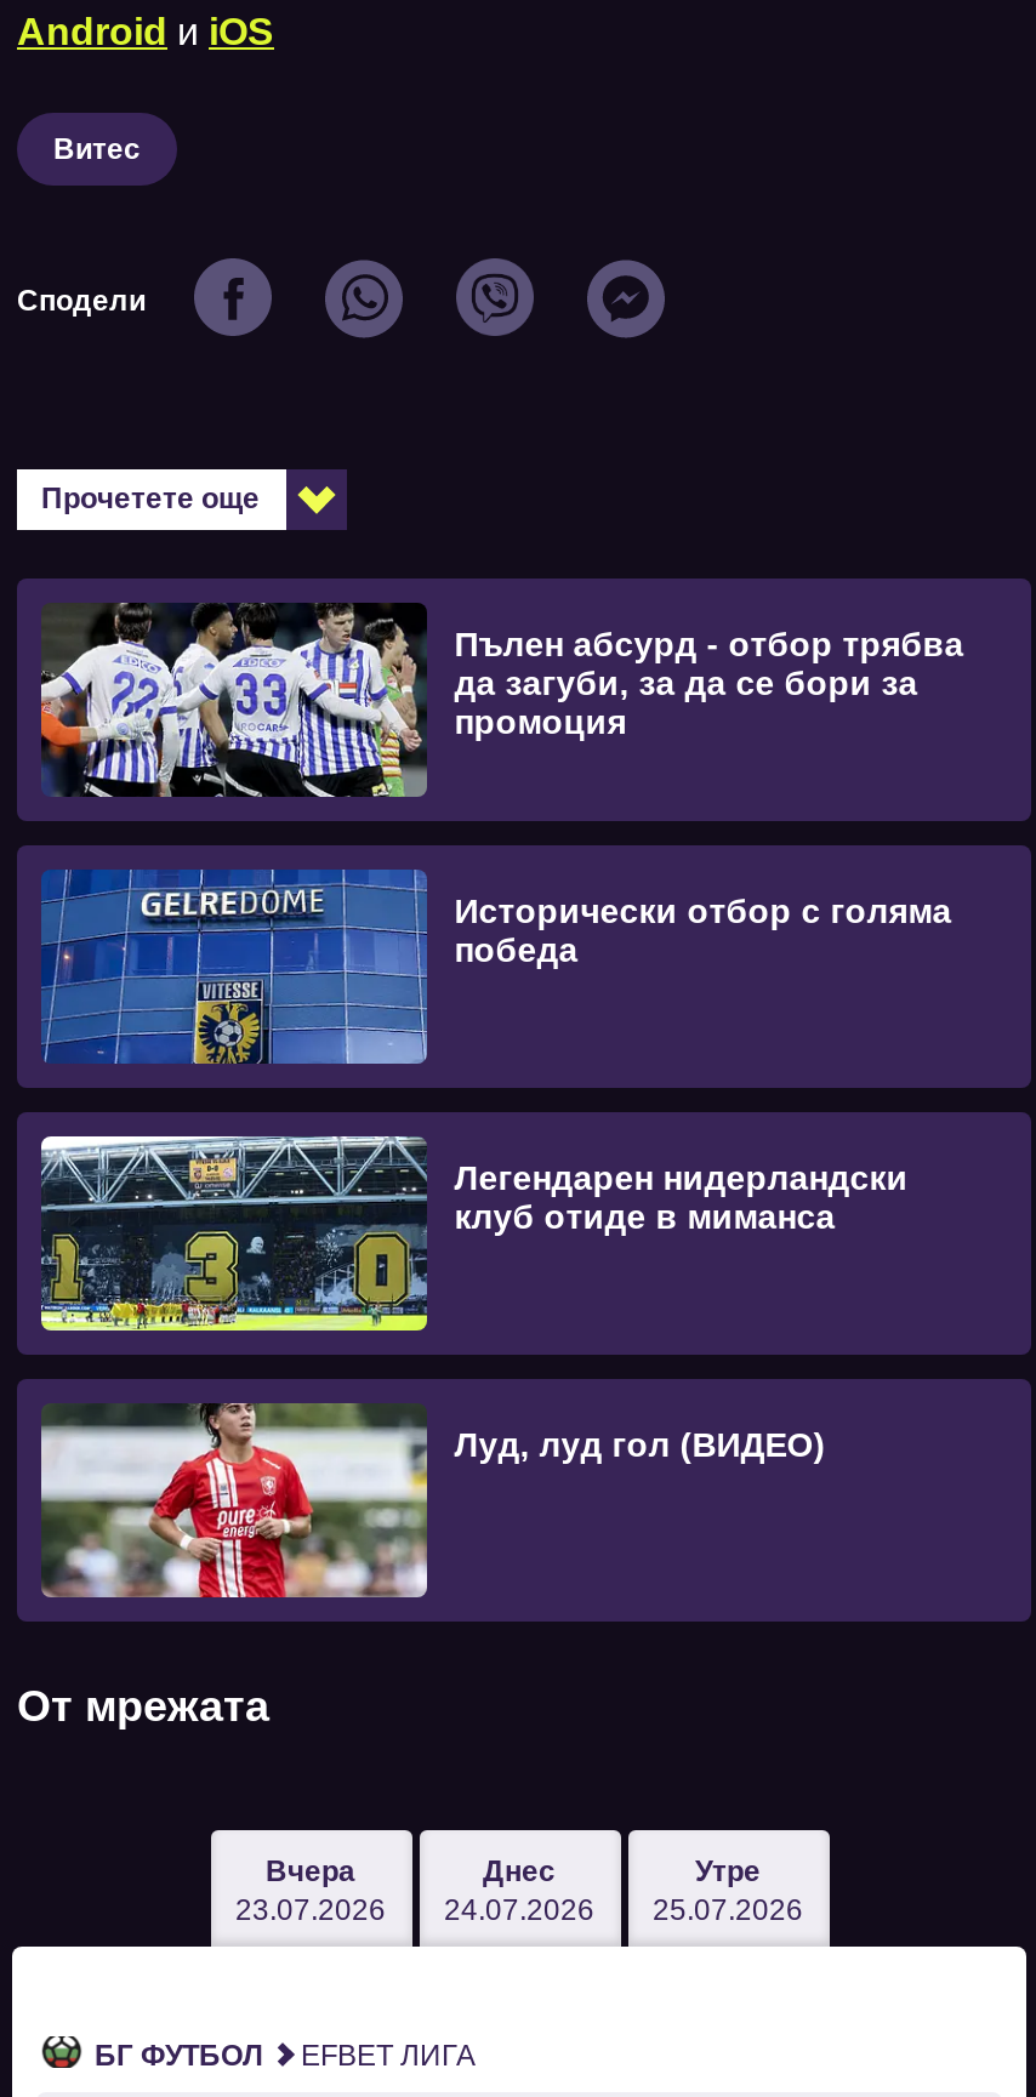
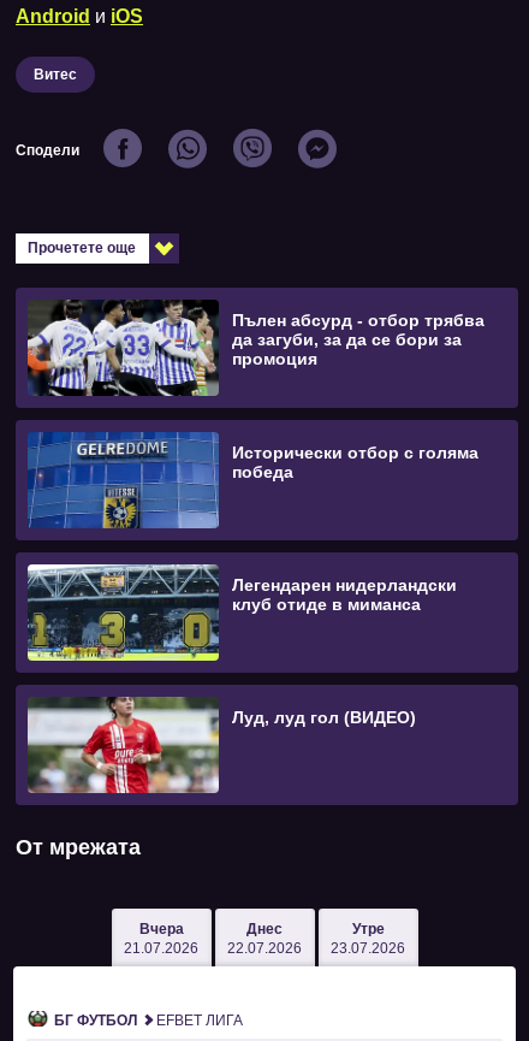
[235,1892,386,1926] 23.07.2026 -> [124,939,198,956] 21.07.2026
[444,1892,594,1926] 24.07.2026 -> [227,939,302,956] 22.07.2026
[653,1892,803,1926] 25.07.2026 -> [331,939,405,956] 23.07.2026

